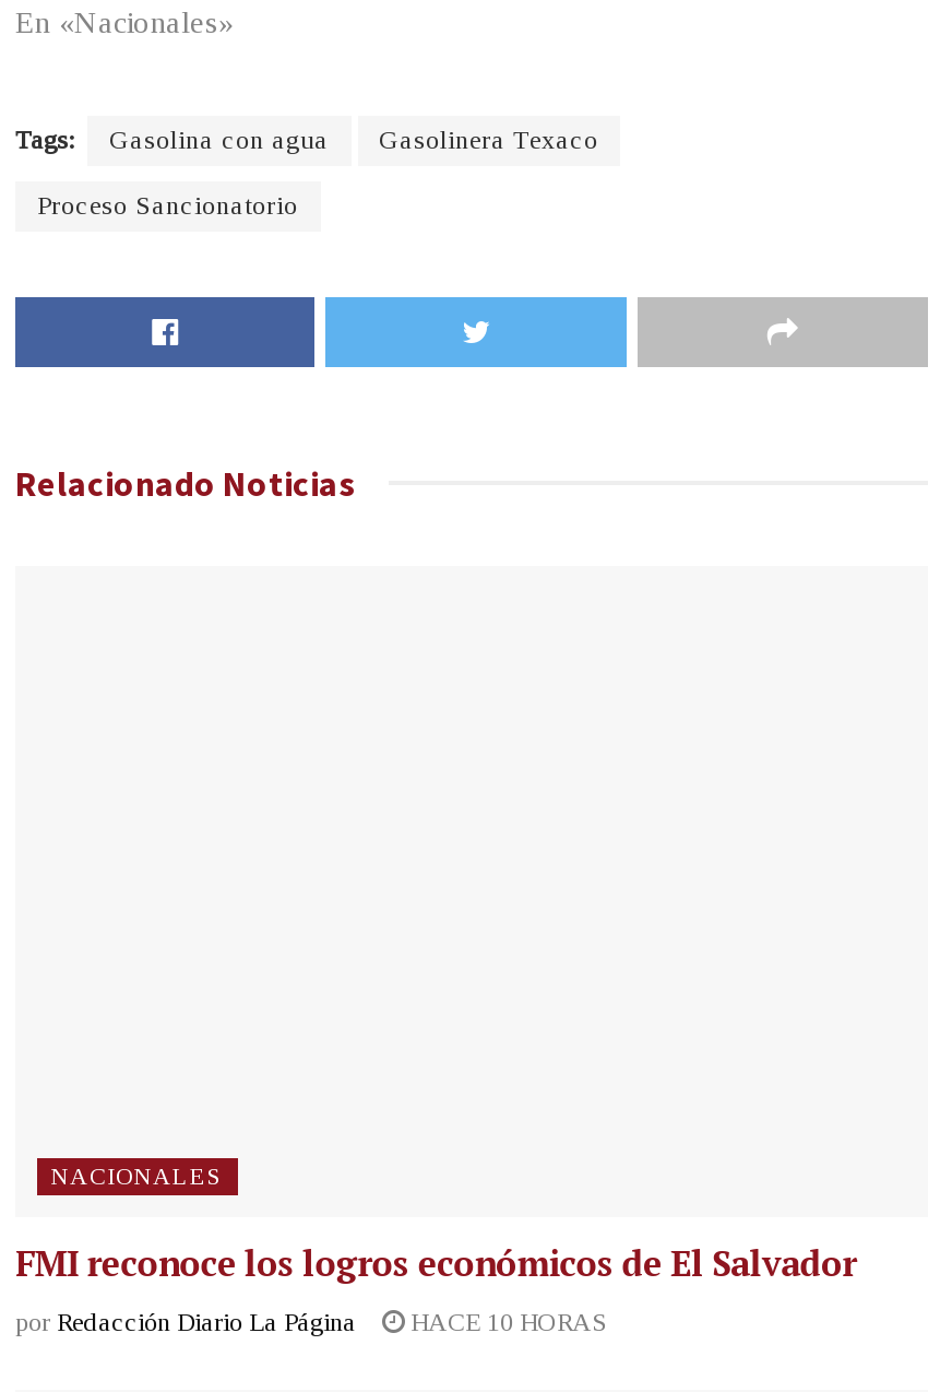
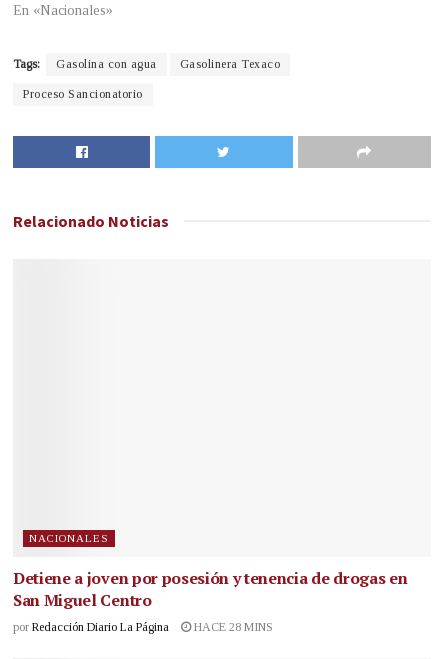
[15,1240,857,1288] FMI reconoce los logros económicos de El Salvador -> [13,567,407,611] Detiene a joven por posesión y tenencia de drogas en | San Miguel Centro
[15,1308,607,1338] por Redacción Diario La Página HACE 10 HORAS -> [13,620,273,634] por Redacción Diario La Página HACE 28 MINS

